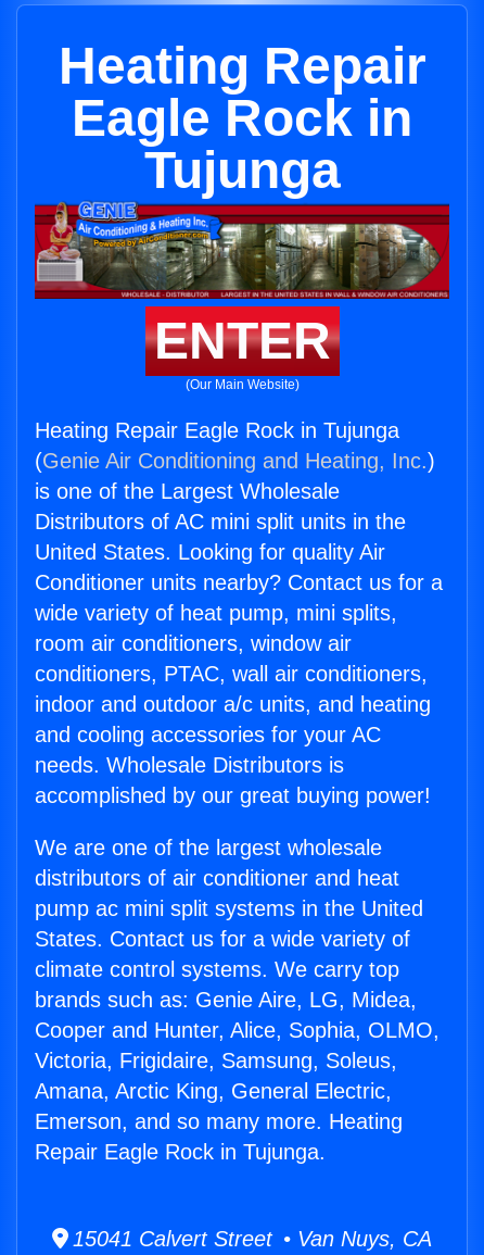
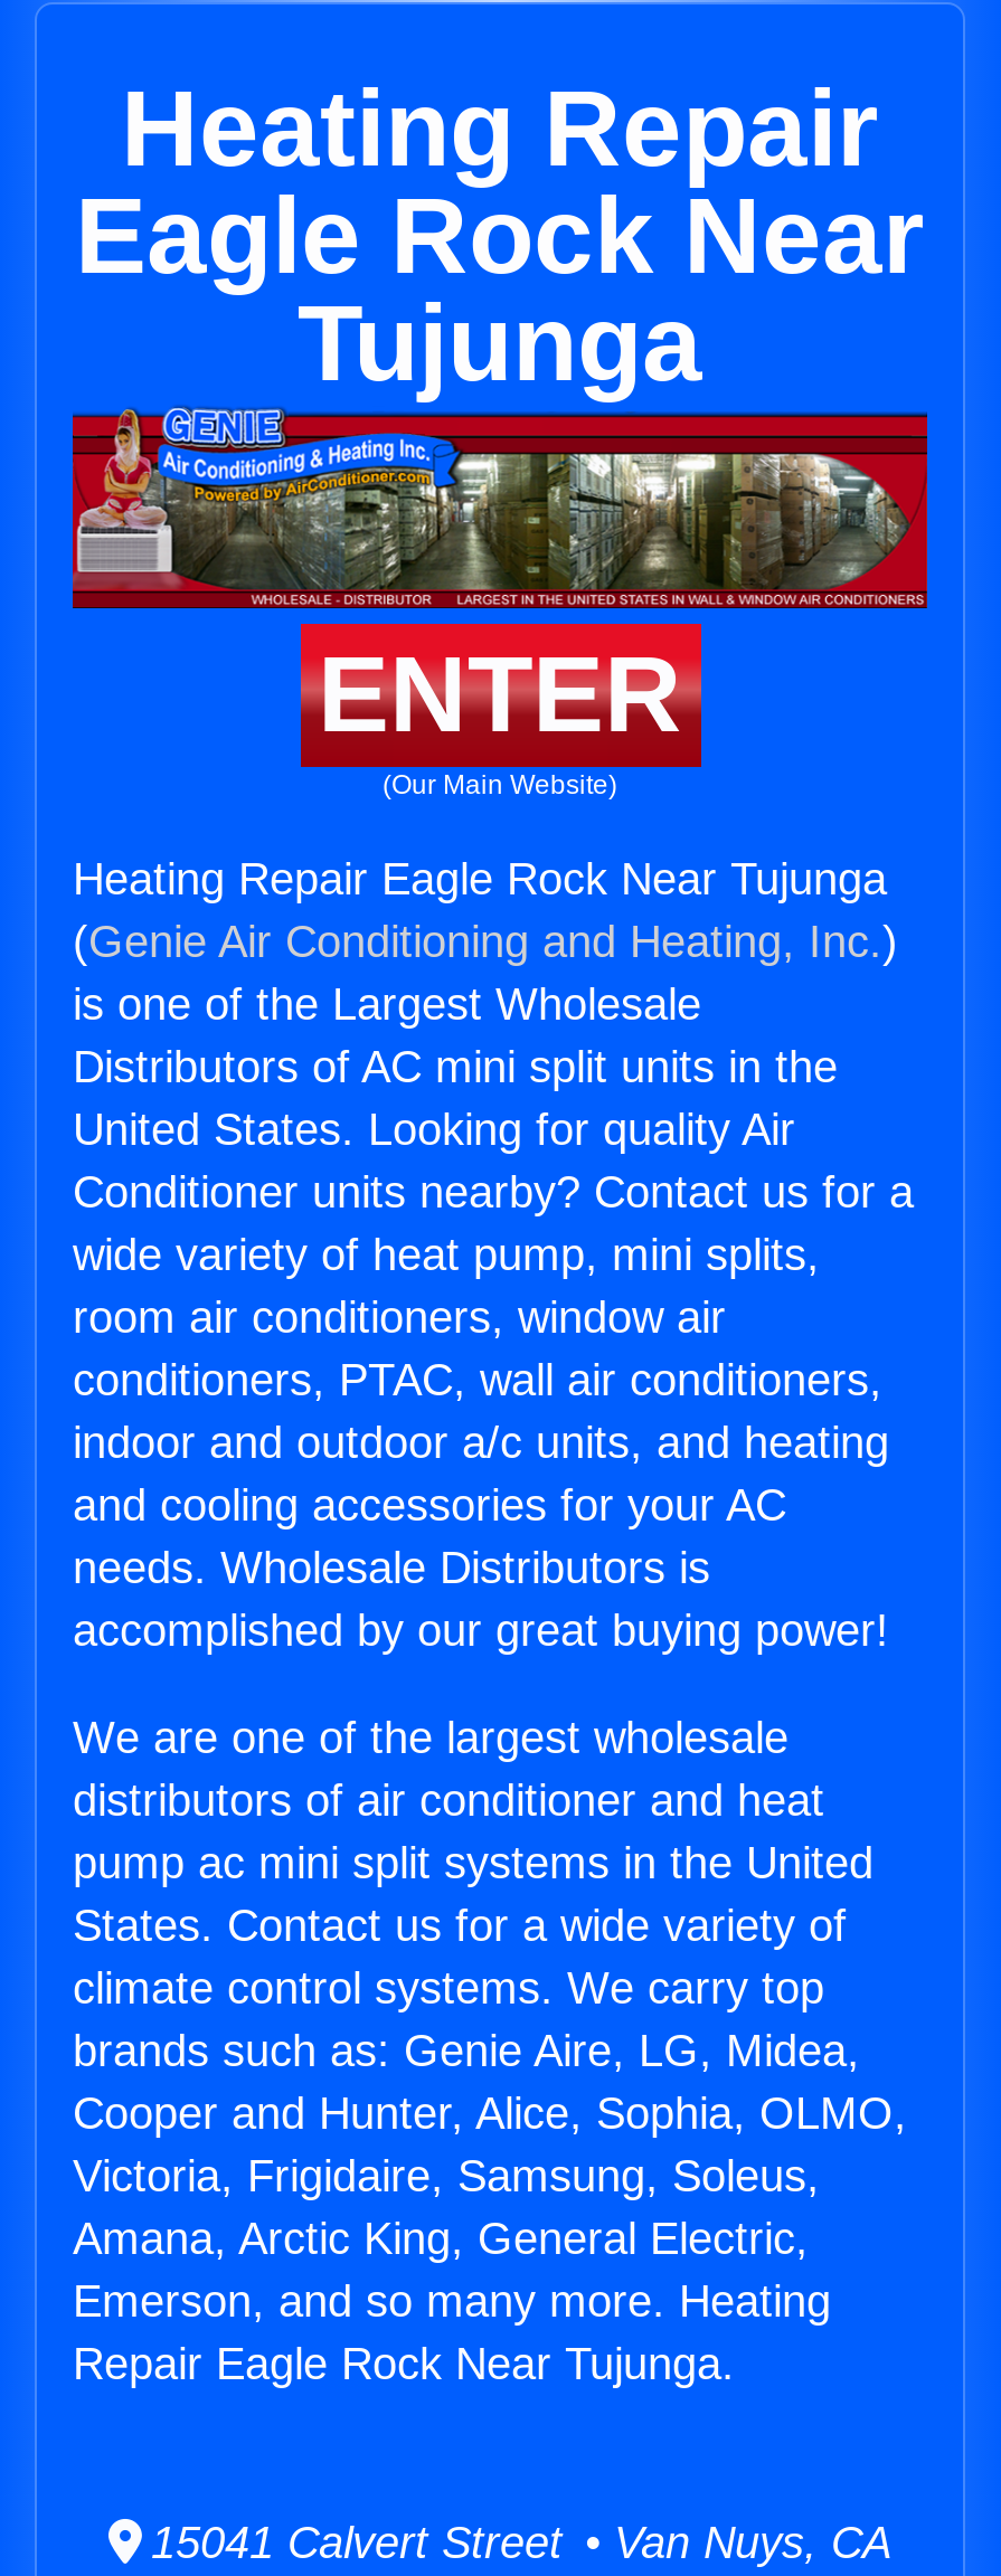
[72,89,412,147] Eagle Rock in -> [75,177,925,295] Eagle Rock Near
[35,418,399,442] Heating Repair Eagle Rock in Tujunga -> [73,854,887,904] Heating Repair Eagle Rock Near Tujunga
[35,1140,326,1164] Repair Eagle Rock in Tujunga. -> [73,2339,735,2388] Repair Eagle Rock Near Tujunga.

